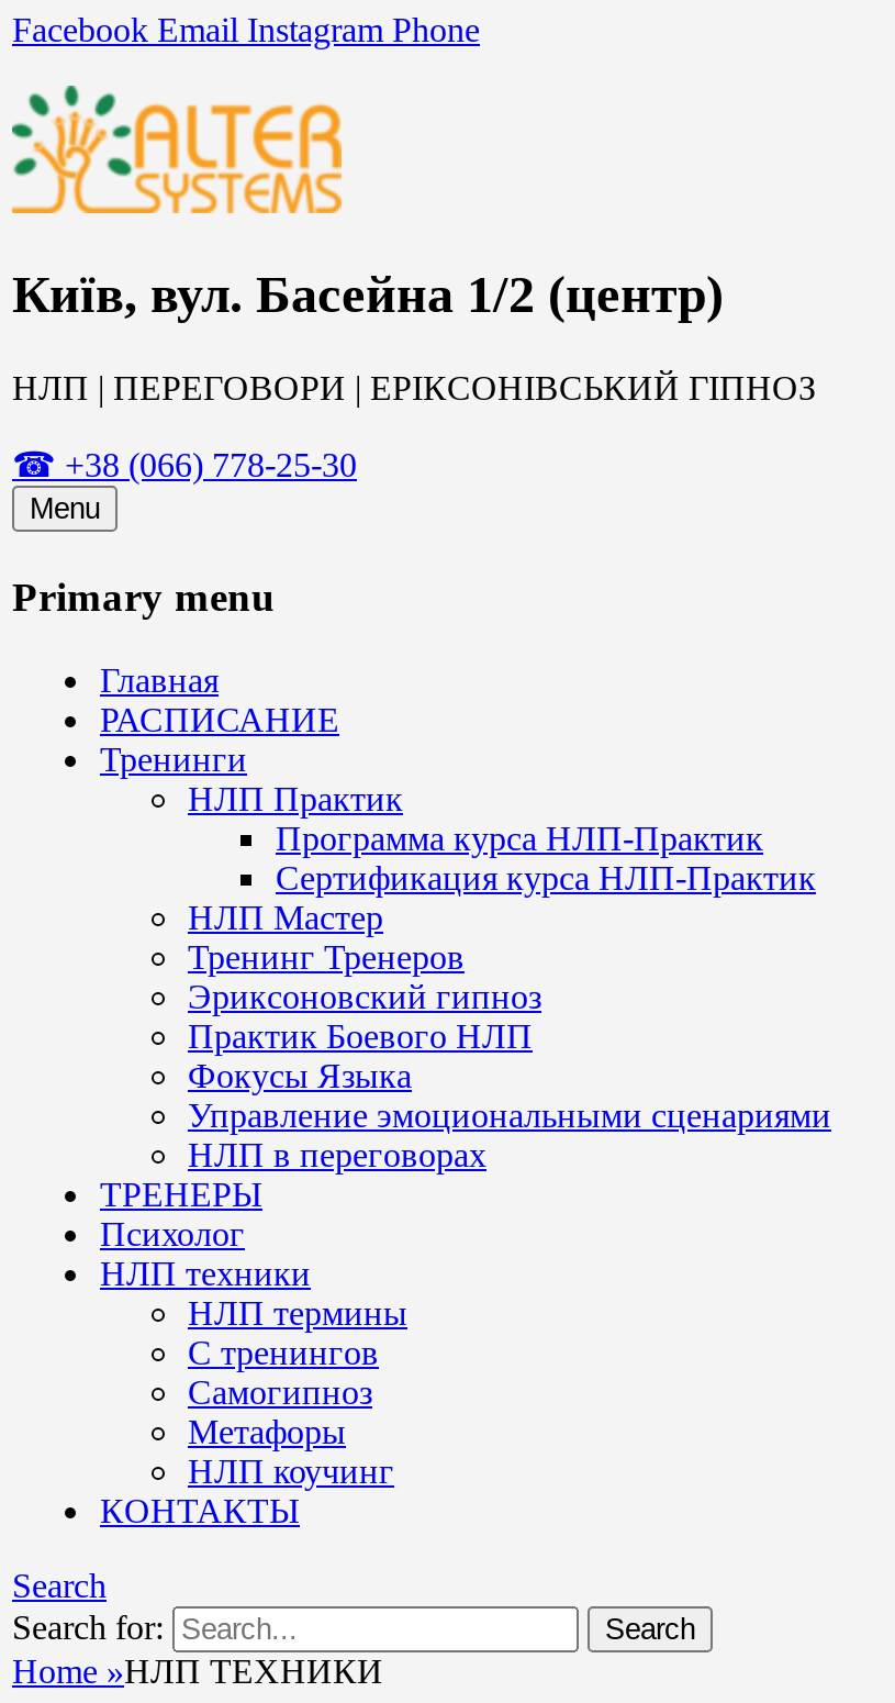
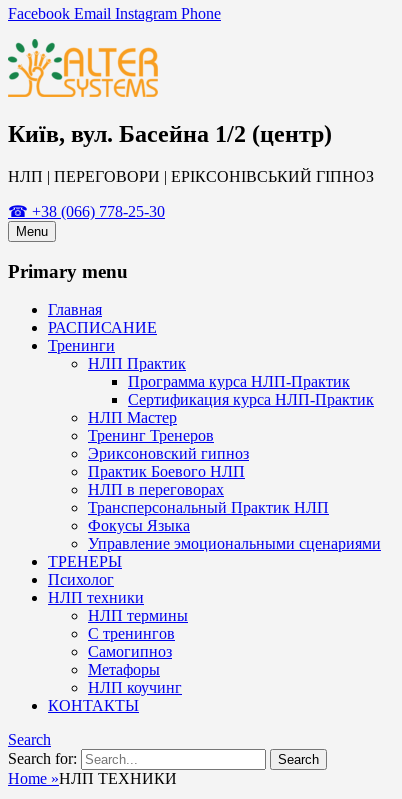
none -> [88,499,329,516] Трансперсональный Практик НЛП
moved [188,1057,831,1134] -> [88,517,381,552]: Фокусы Языка | Управление эмоциональными сценариями
moved [188,1137,486,1174] -> [88,481,224,498]: НЛП в переговорах

